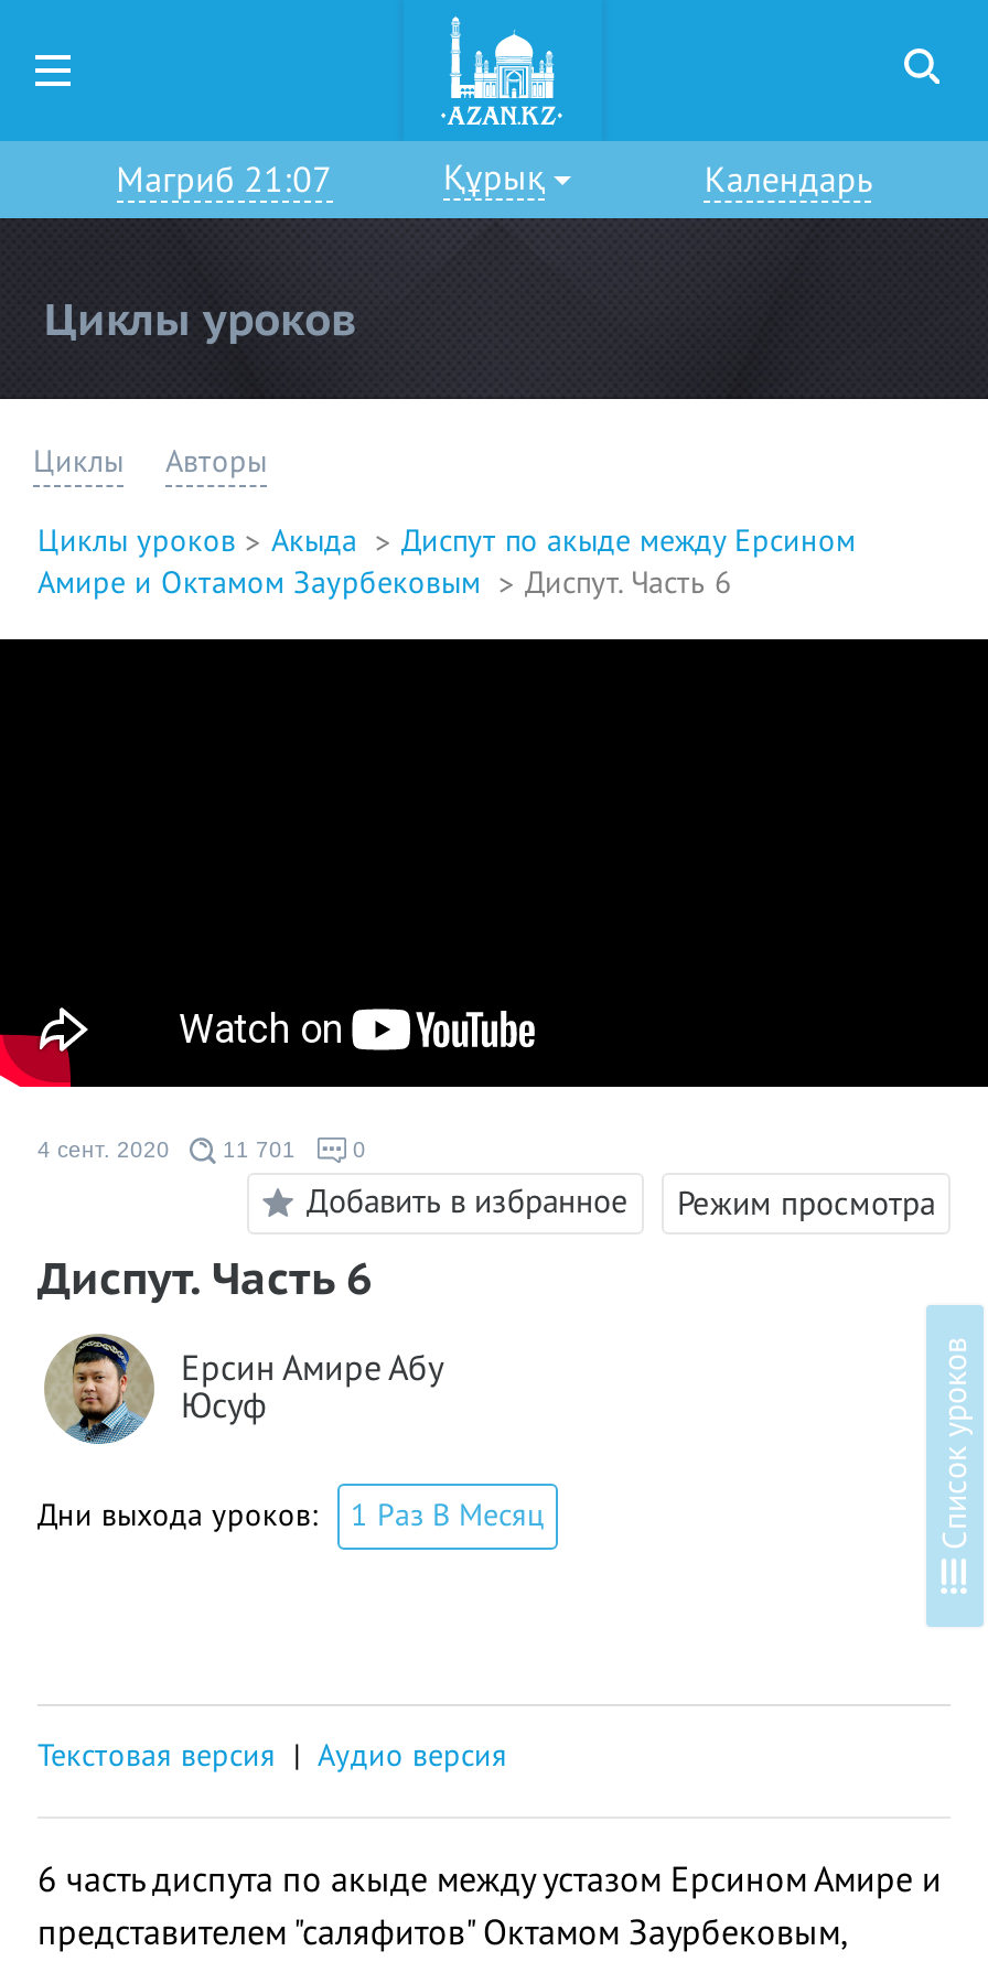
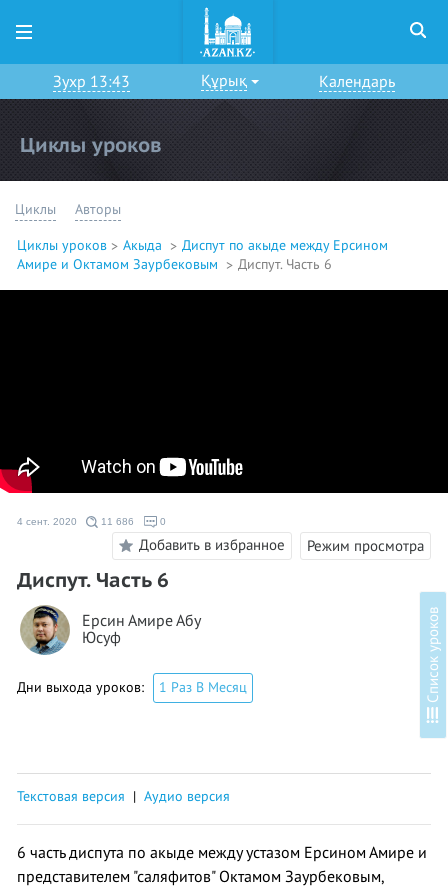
[116,161,332,201] Магриб 21:07 -> [53,73,130,91] Зухр 13:43
[37,1136,296,1161] 4 сент. 2020 11 701 -> [17,515,134,526] 4 сент. 2020 11 686

